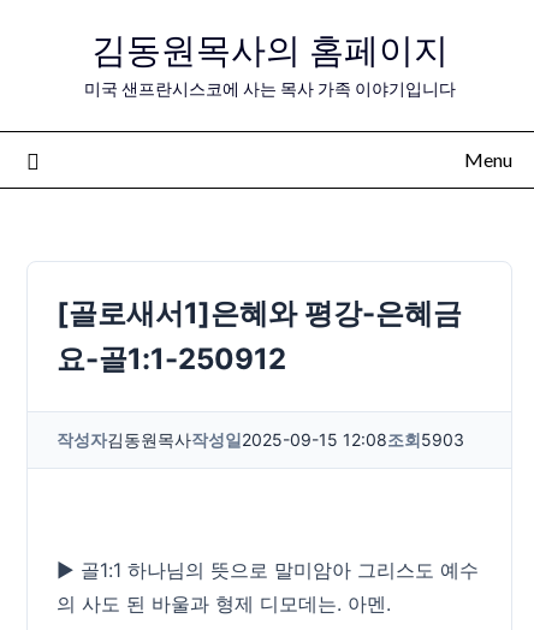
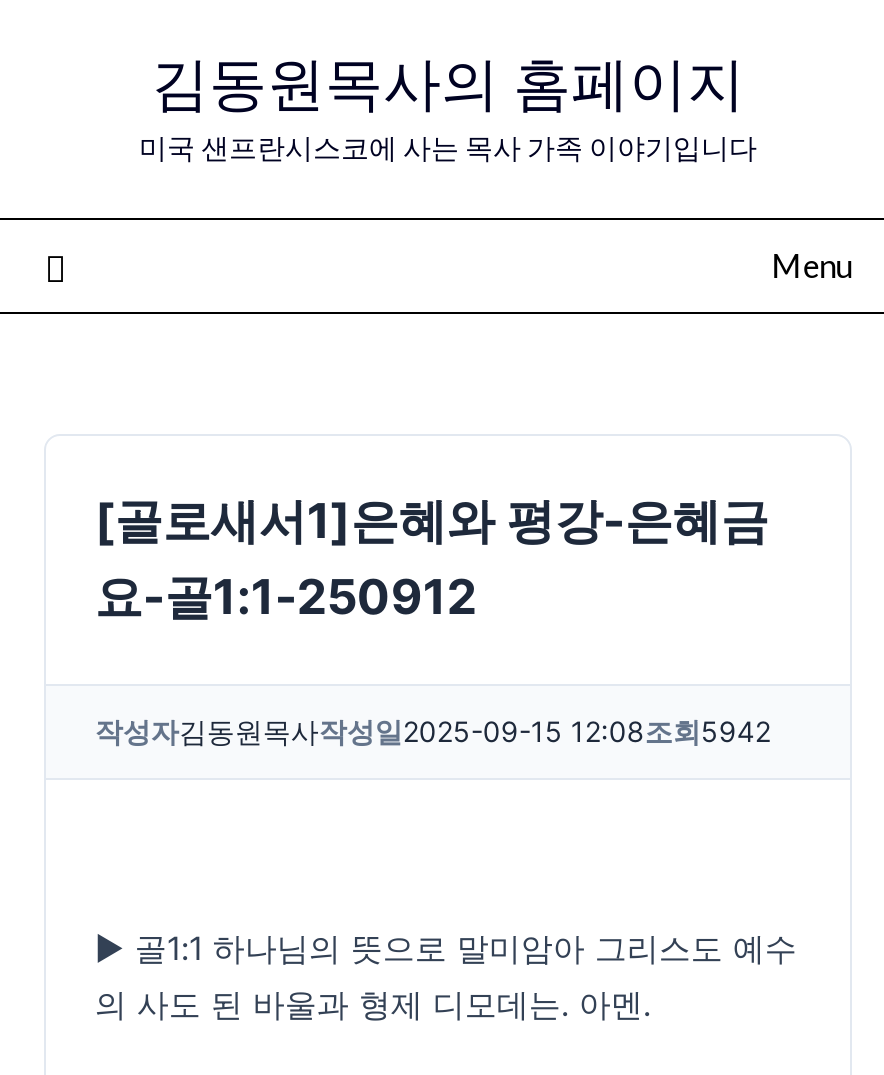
[57,429,465,450] 작성자김동원목사작성일2025-09-15 12:08조회 5903 -> [95,714,771,748] 작성자김동원목사작성일2025-09-15 12:08조회 5942

